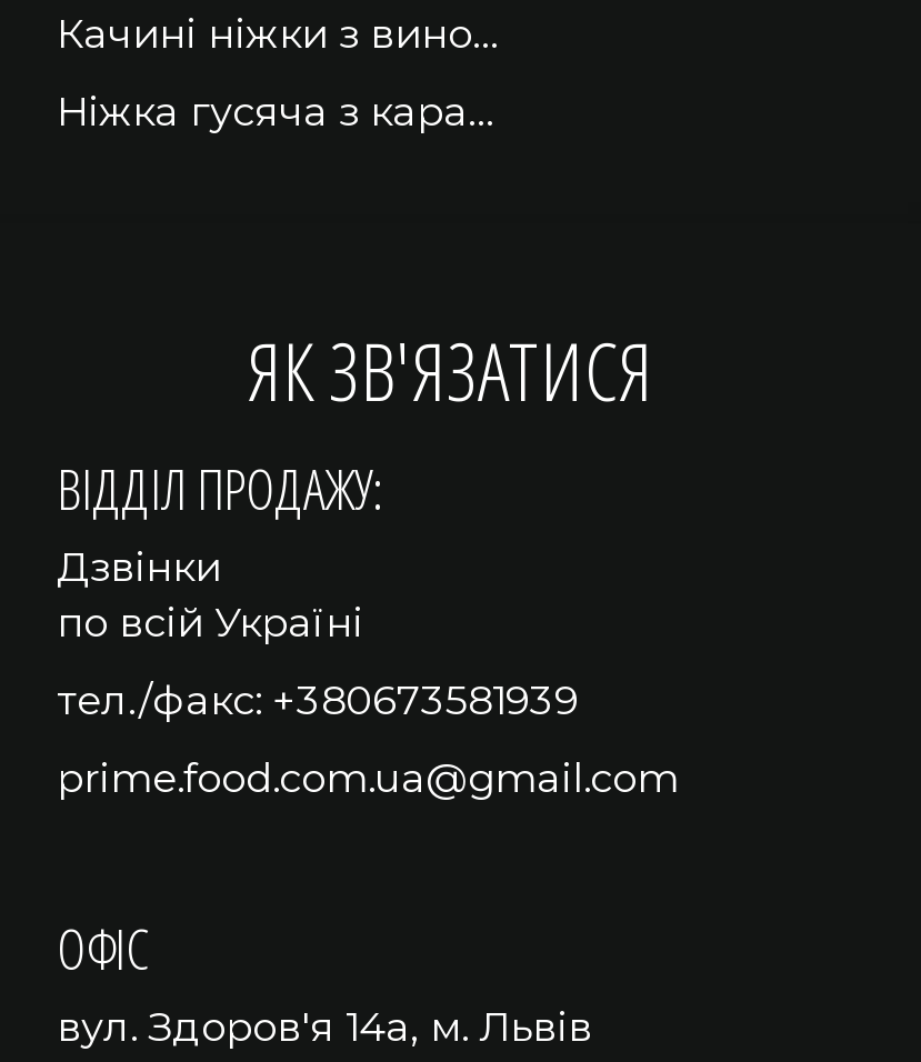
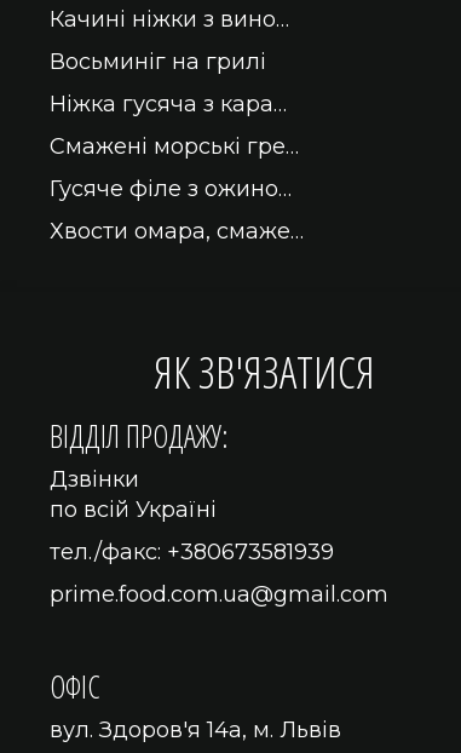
none -> [50,48,266,75] Восьминіг на грилі
none -> [50,133,304,244] Cмажені морські гре… | Гусяче філе з ожино… | Хвости омара, смаже…

